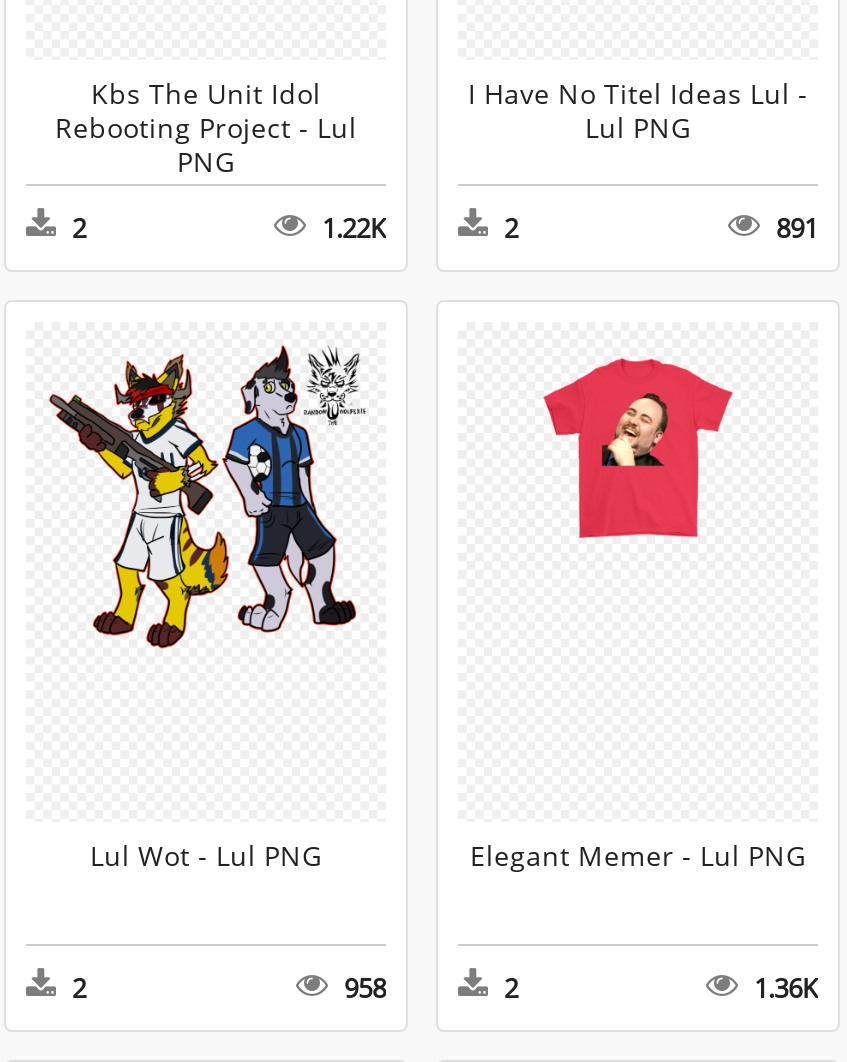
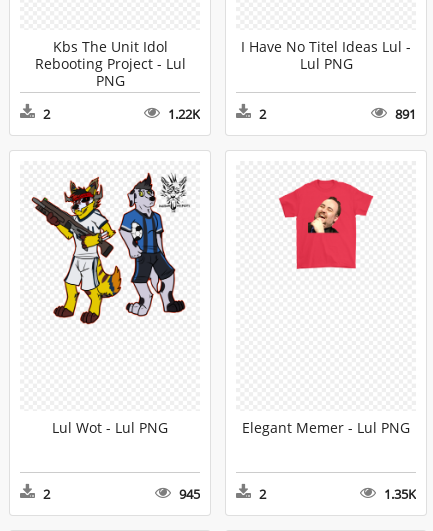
[344,970,386,1006] 958 -> [179,485,200,503] 945
[754,970,818,1006] 1.36K -> [384,485,416,503] 1.35K

